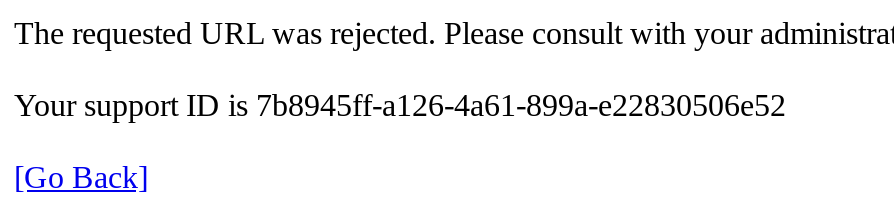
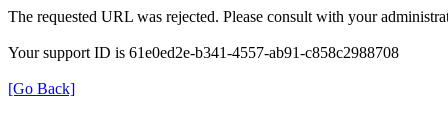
[14,88,786,122] Your support ID is 7b8945ff-a126-4a61-899a-e22830506e52 -> [8,44,399,61] Your support ID is 61e0ed2e-b341-4557-ab91-c858c2988708

